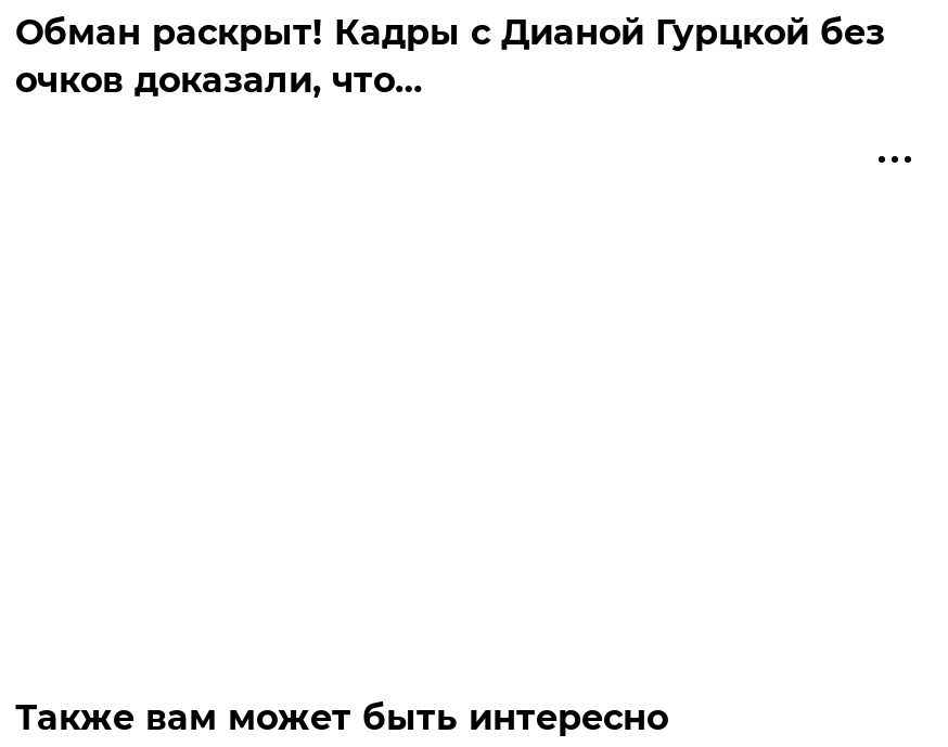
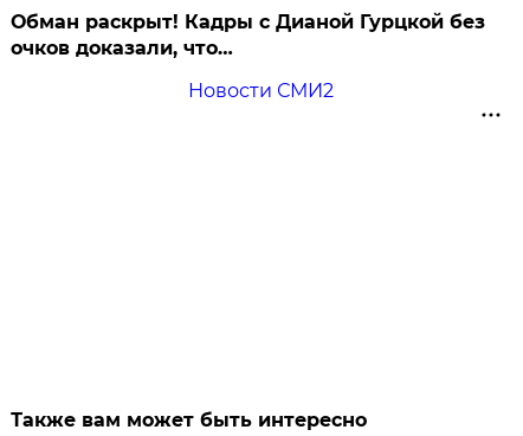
none -> [188,79,333,102] Новости СМИ2

